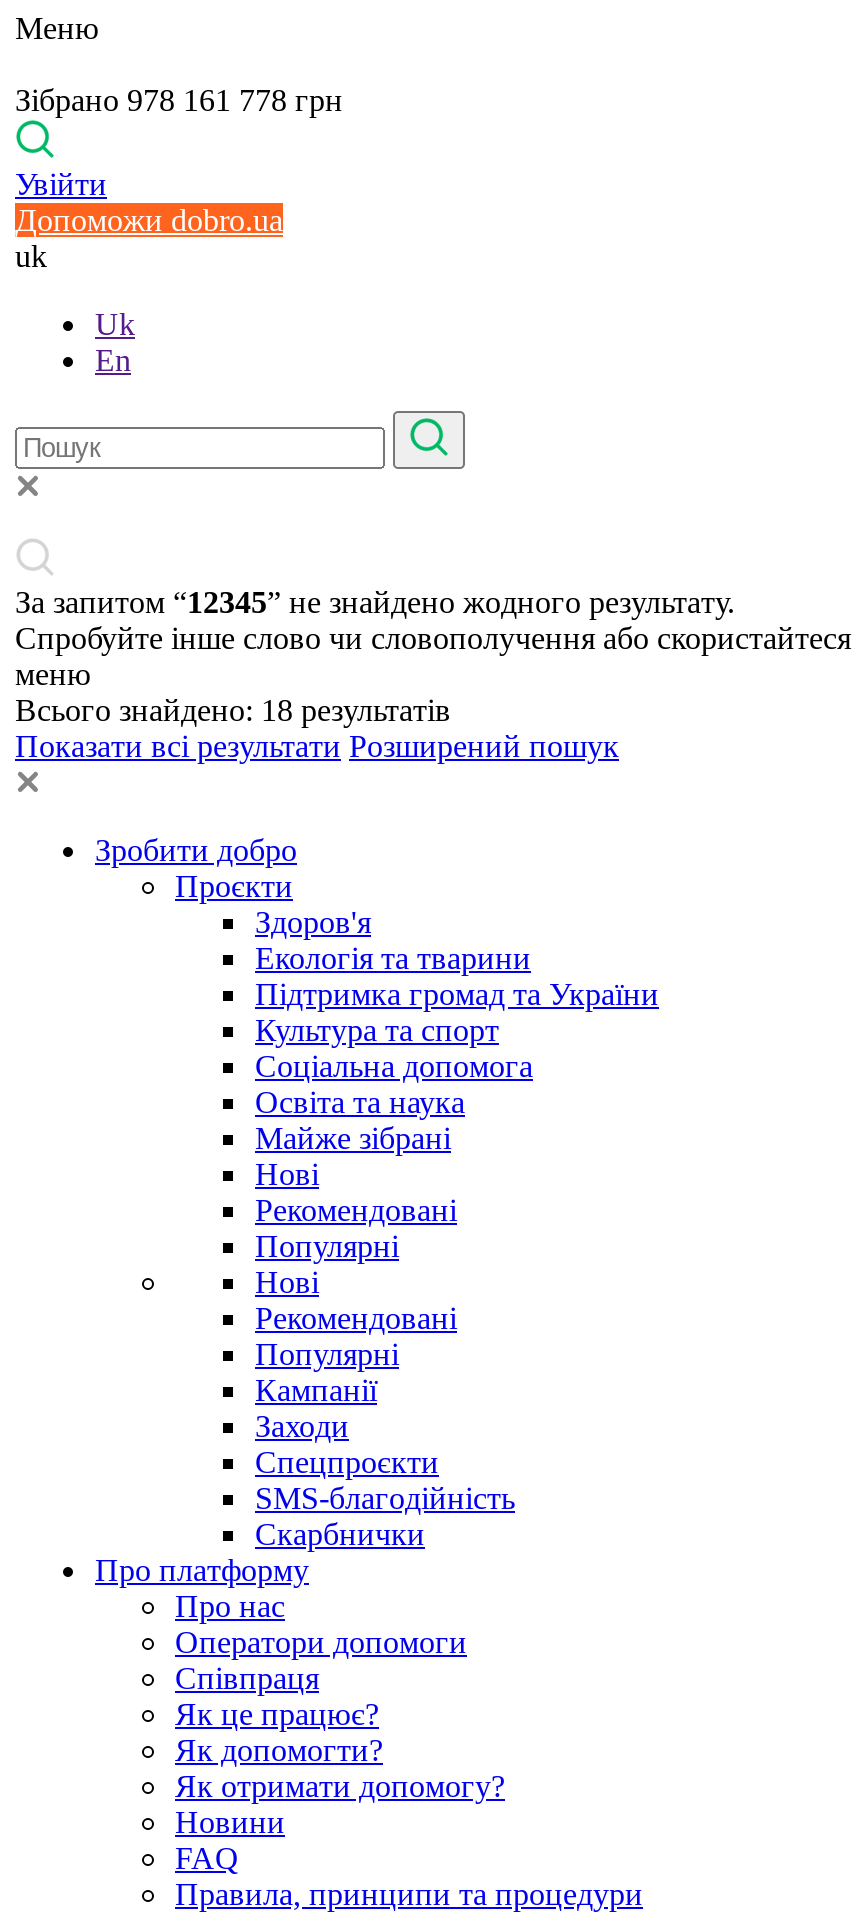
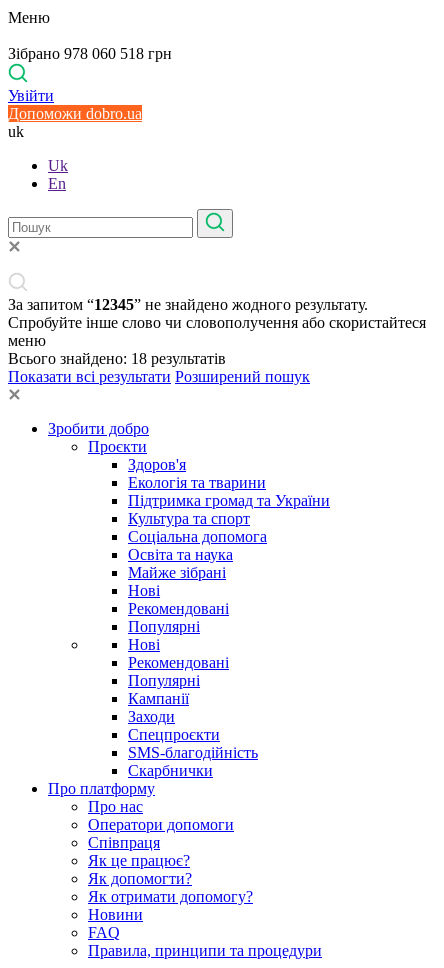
[15,83,343,117] Зібрано 978 161 778 грн -> [8,45,172,62] Зібрано 978 060 518 грн

